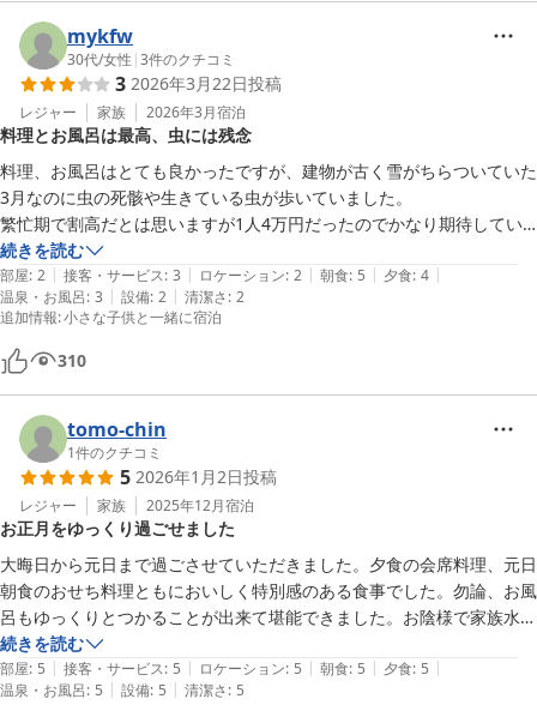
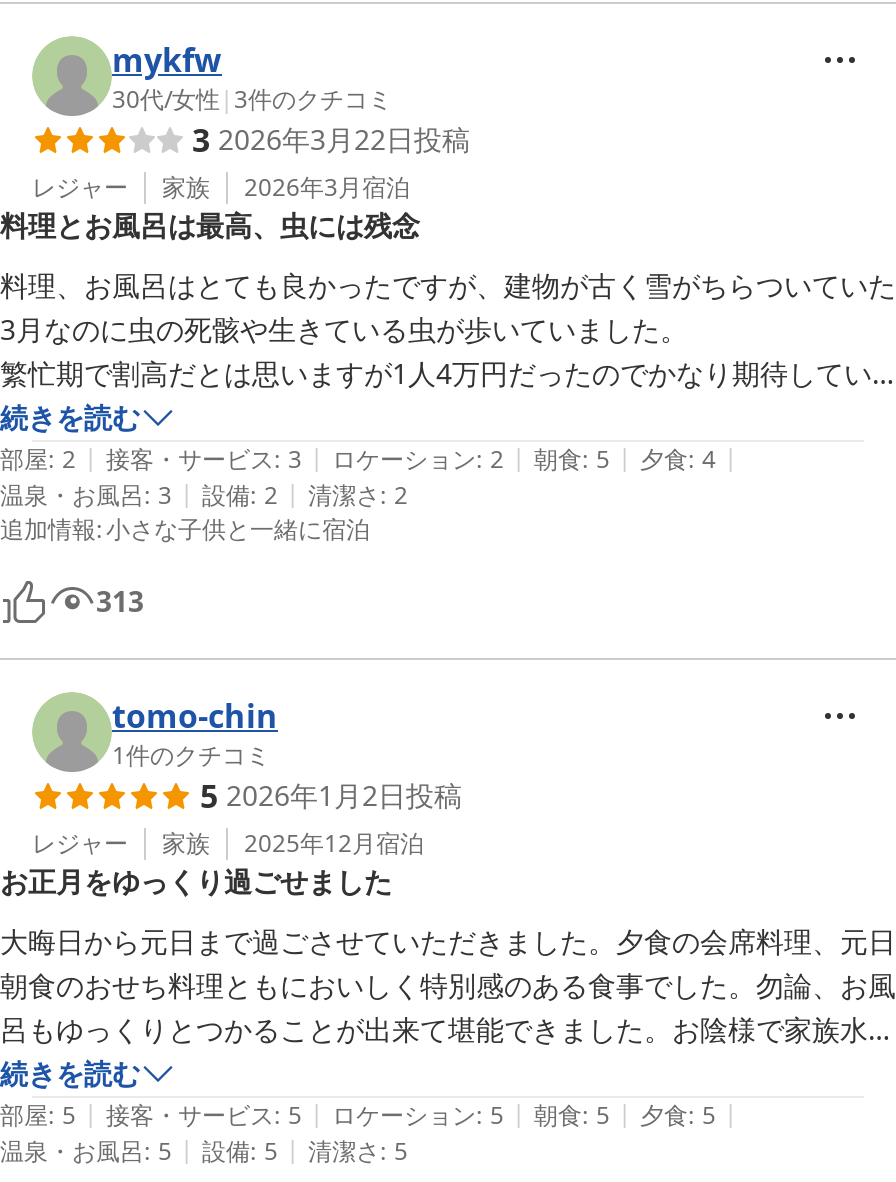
[58,349,86,372] 310 -> [96,582,144,620] 313

